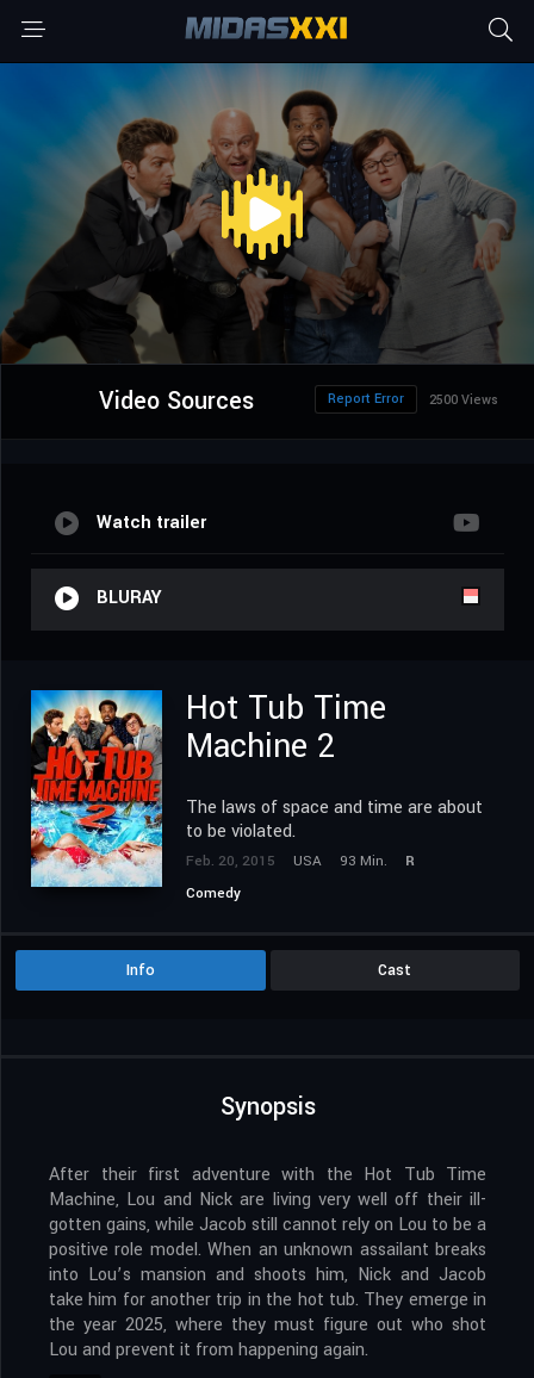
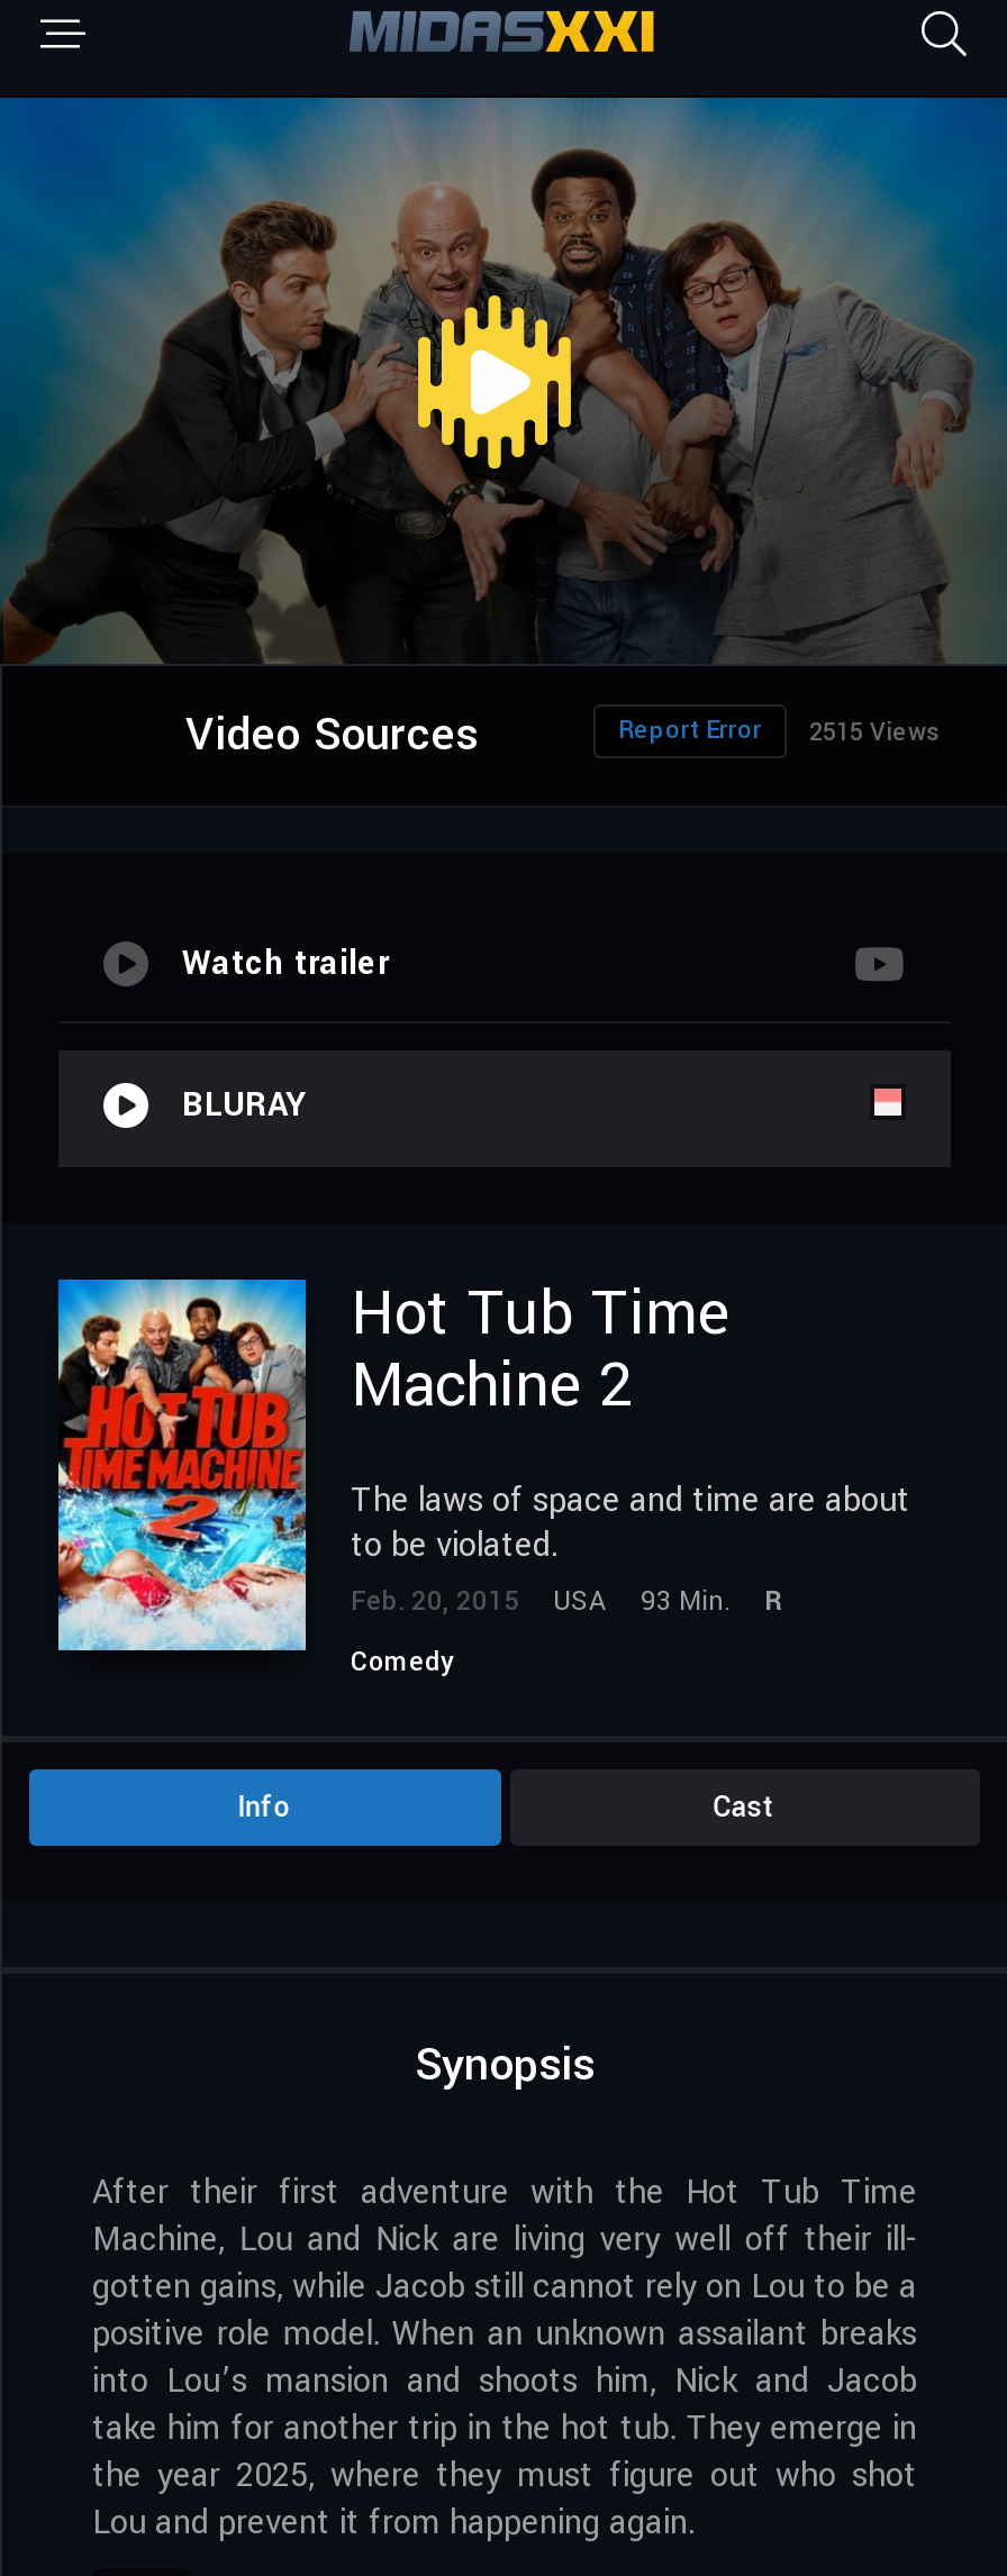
[328,390,498,409] Report Error 2500 Views -> [618,714,940,750] Report Error 2515 Views

